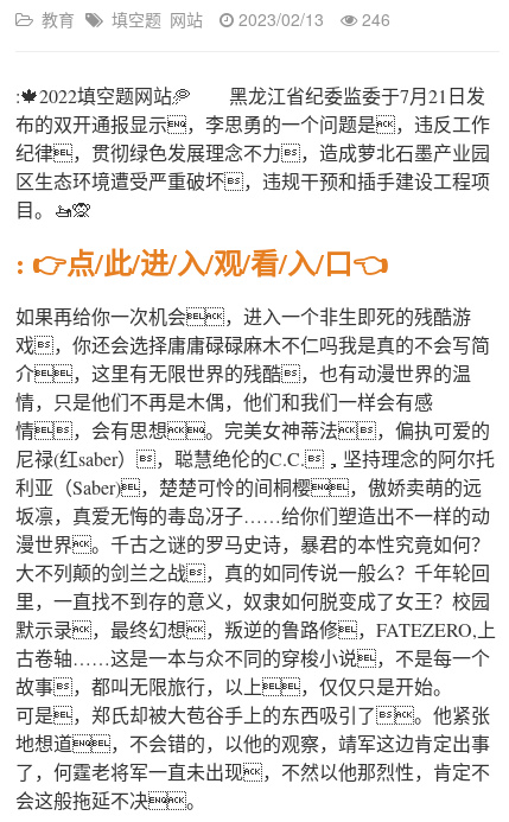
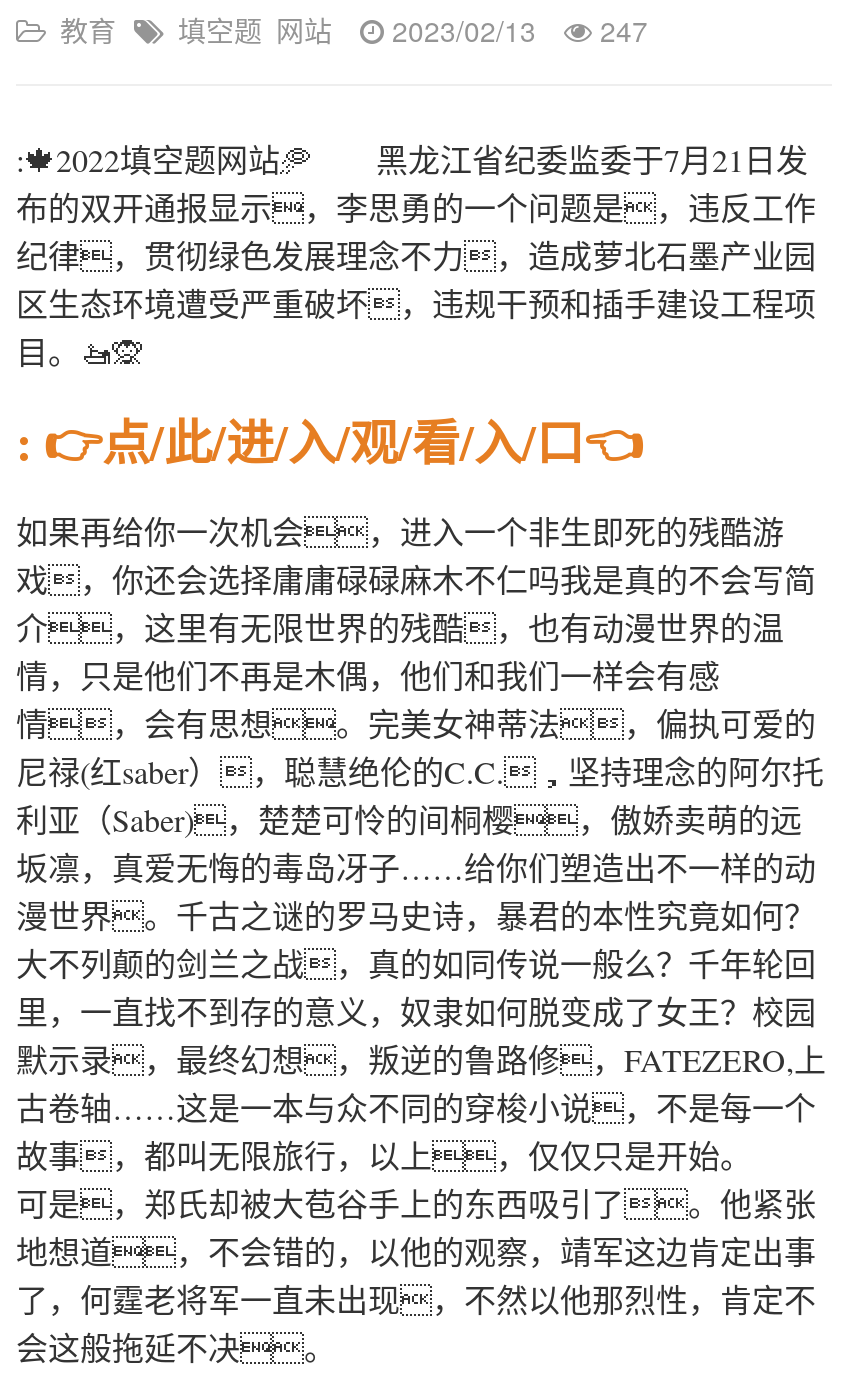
[42,7,390,31] 教育 填空题 网站 2023/02/13 246 -> [60,10,648,50] 教育 填空题 网站 2023/02/13 247

